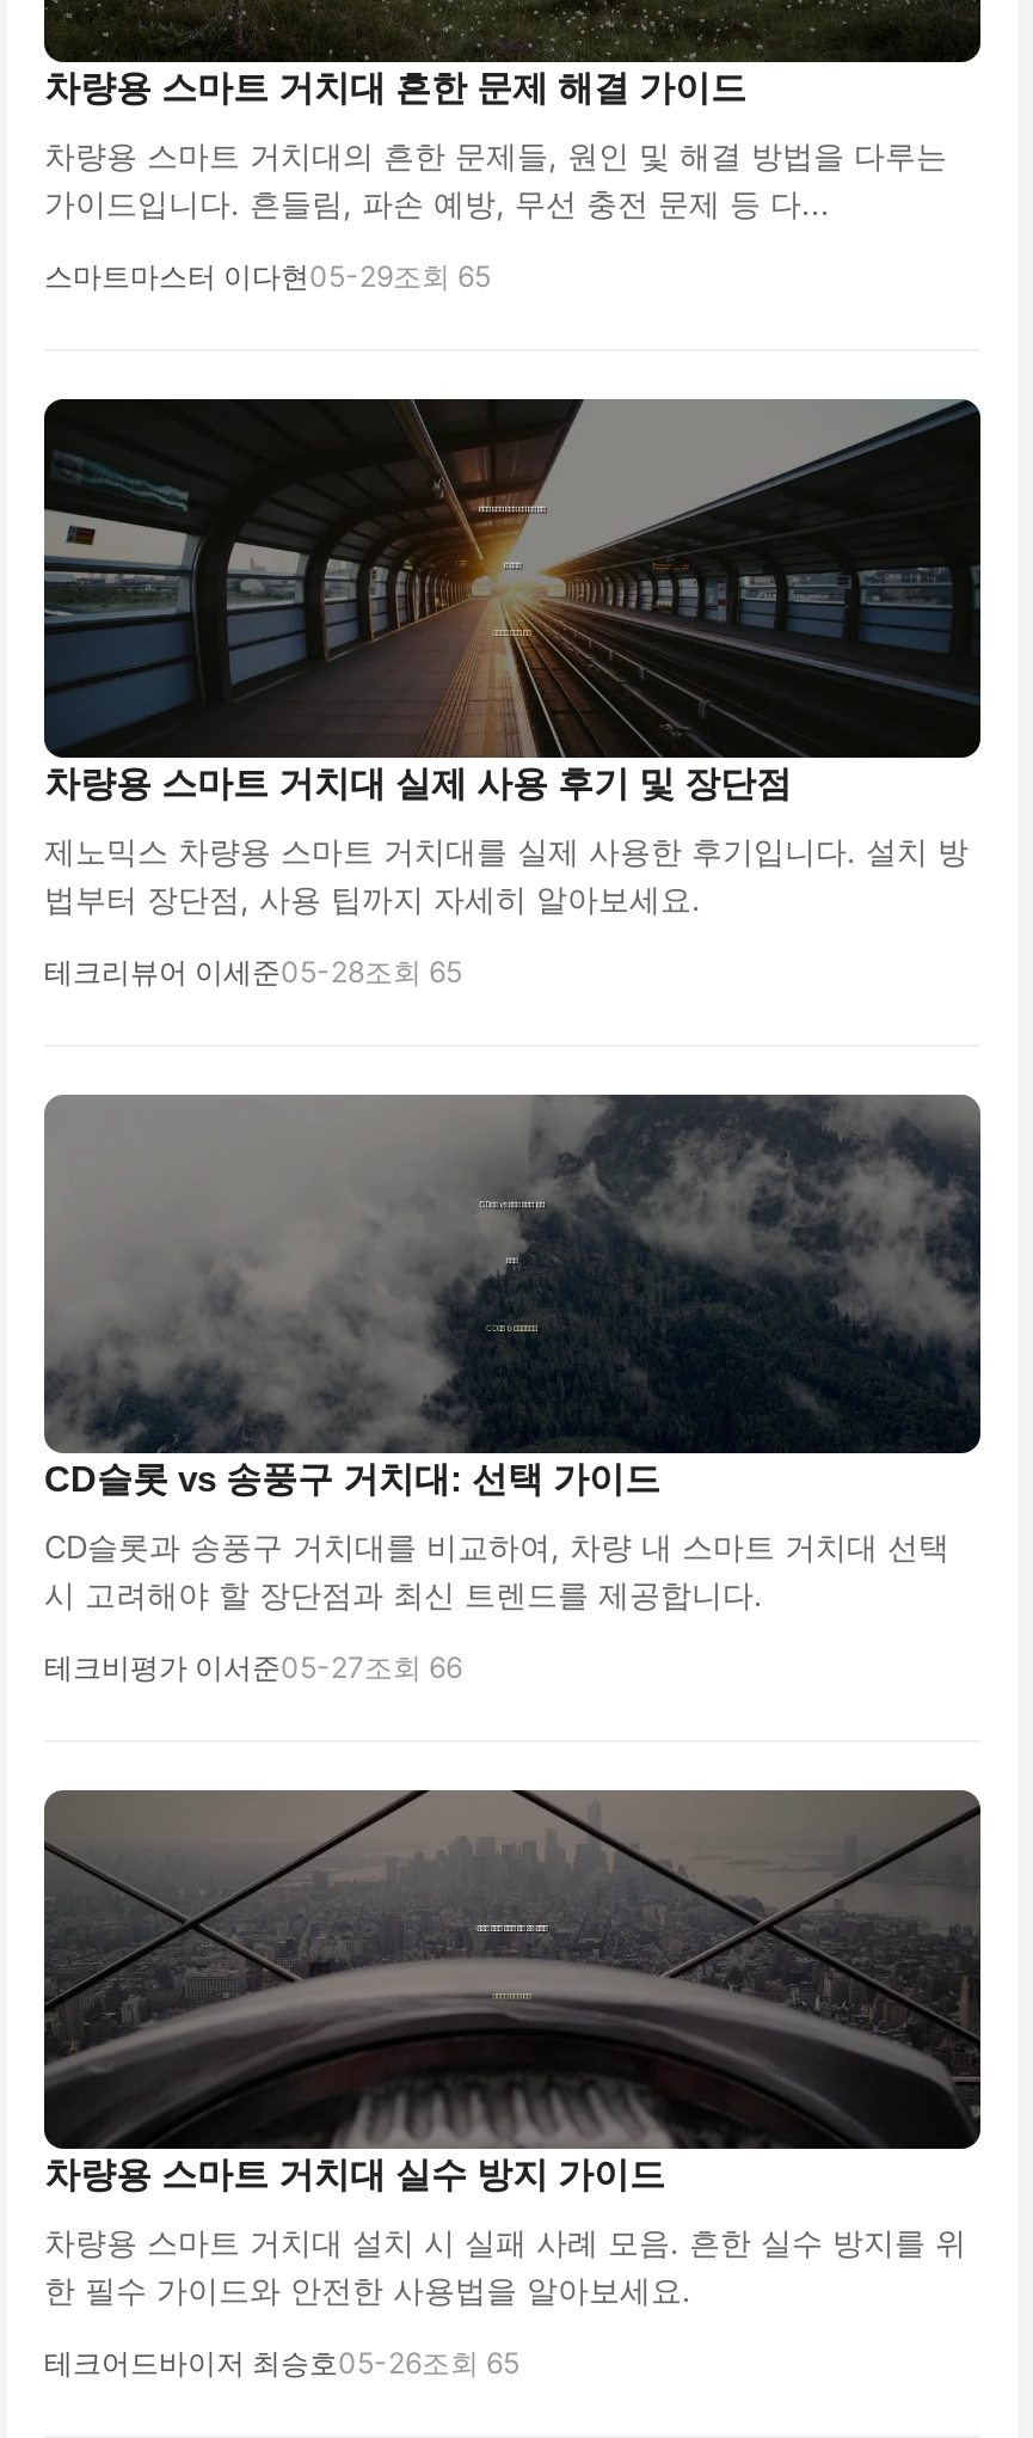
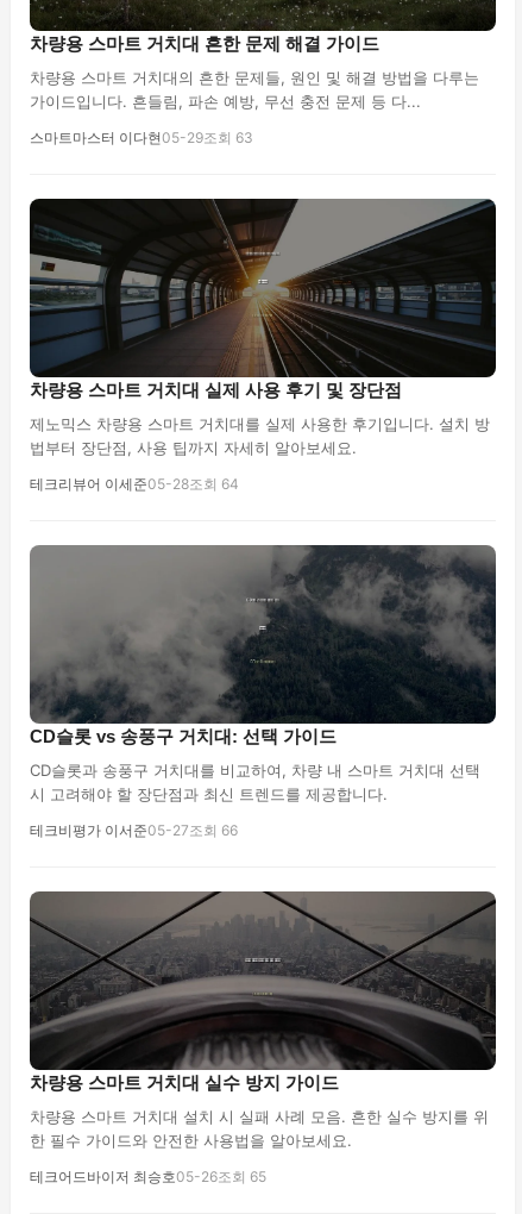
[44,258,491,294] 스마트마스터 이다현 05-29조회 65 -> [30,129,253,146] 스마트마스터 이다현 05-29조회 63
[44,954,462,990] 테크리뷰어 이세준05-28조회 65 -> [30,475,239,493] 테크리뷰어 이세준05-28조회 64

